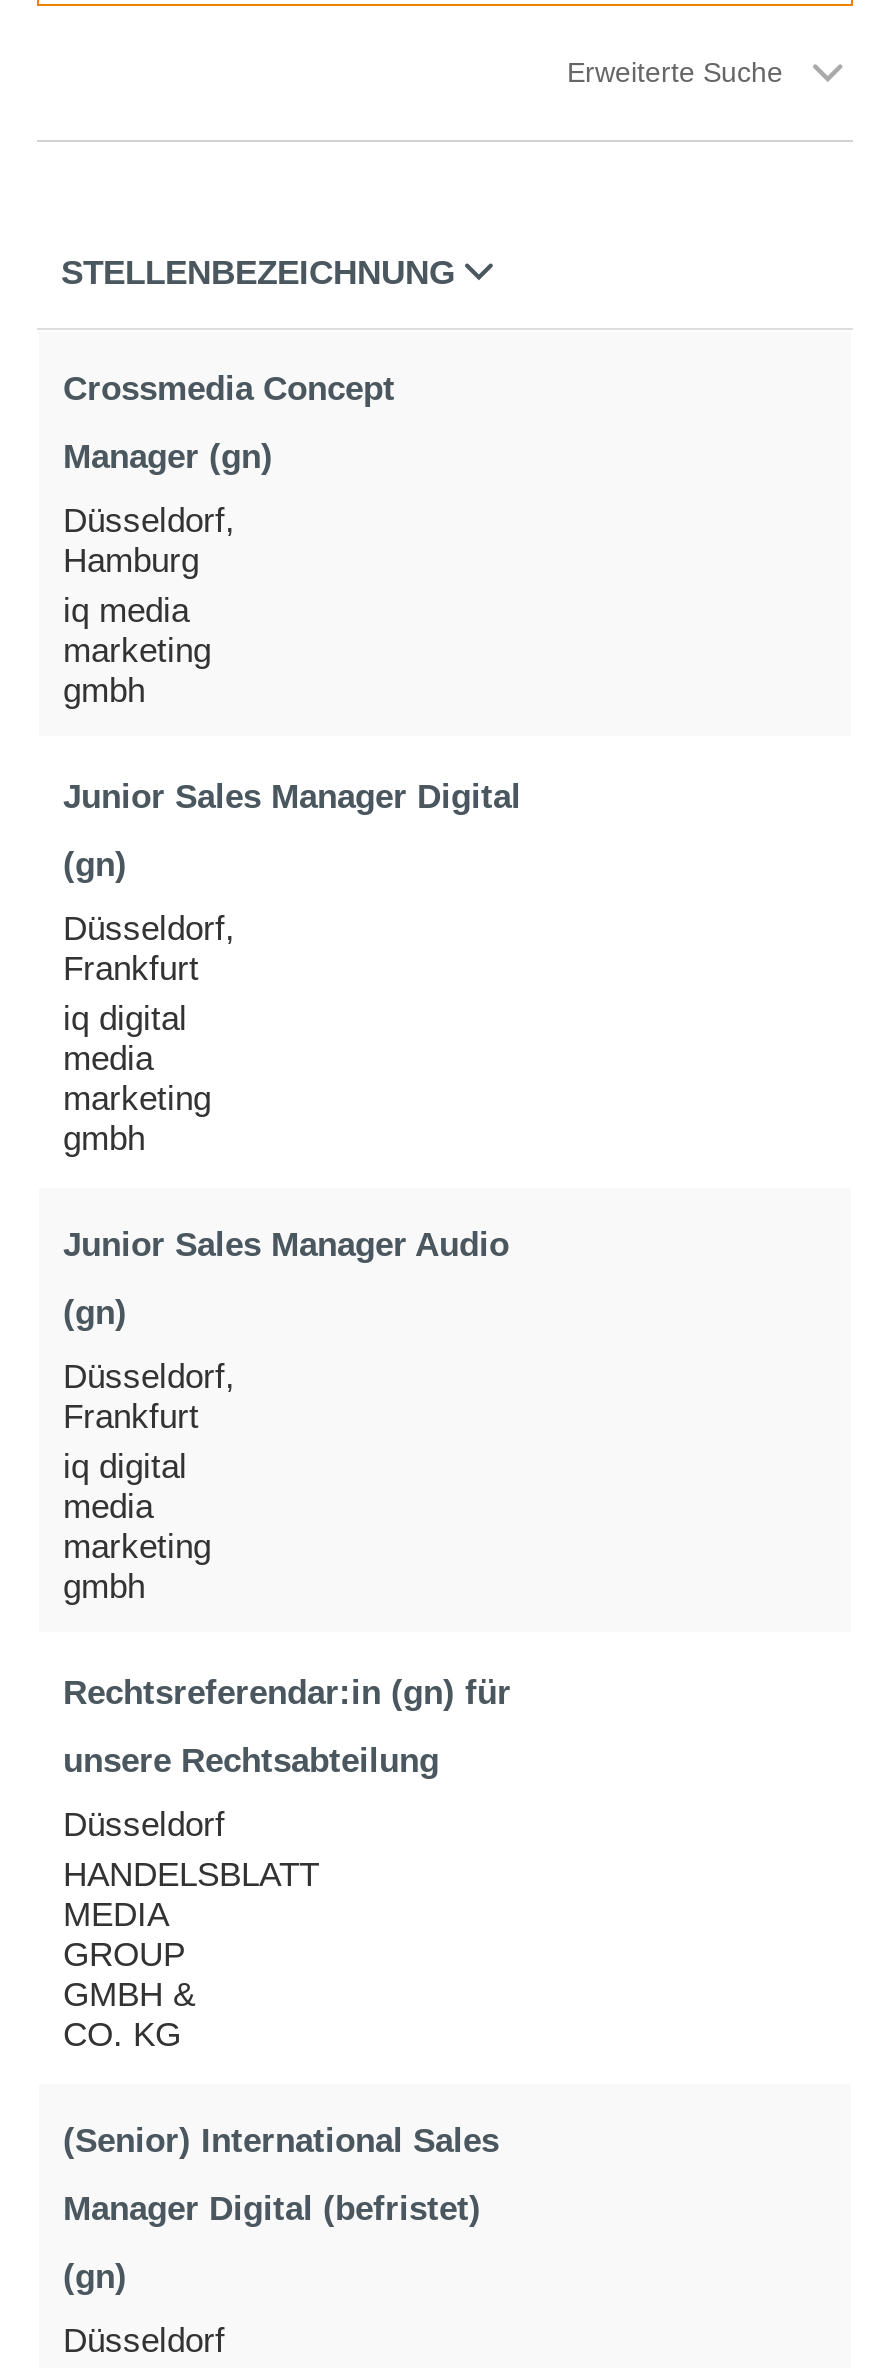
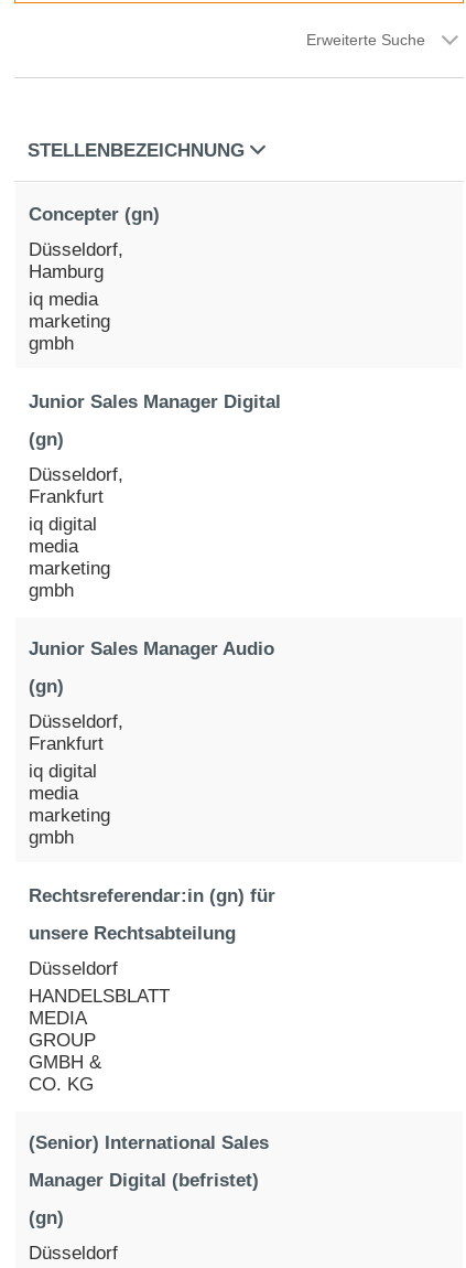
[63,370,395,476] Crossmedia Concept | Manager (gn) -> [29,204,160,225] Concepter (gn)

